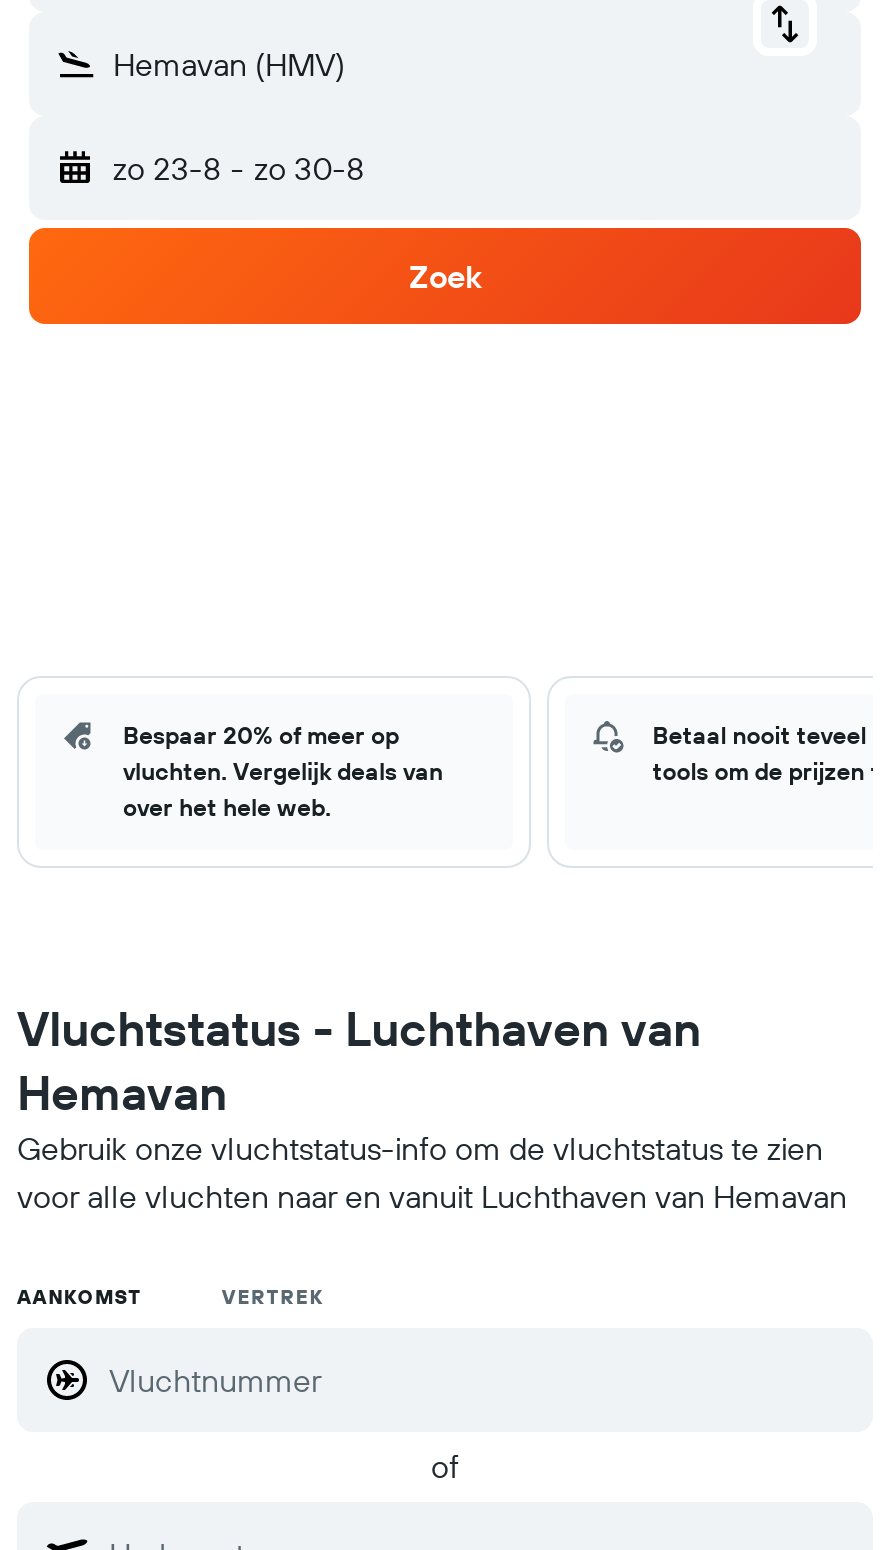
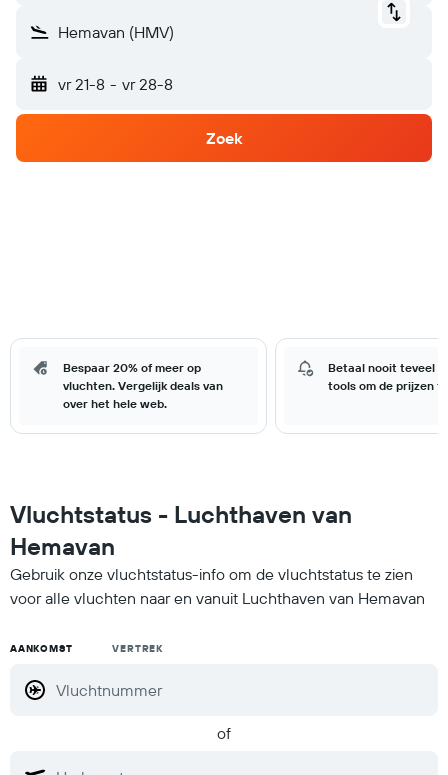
[113,148,364,188] zo 23-8 - zo 30-8 -> [58,74,173,94] vr 21-8 - vr 28-8

